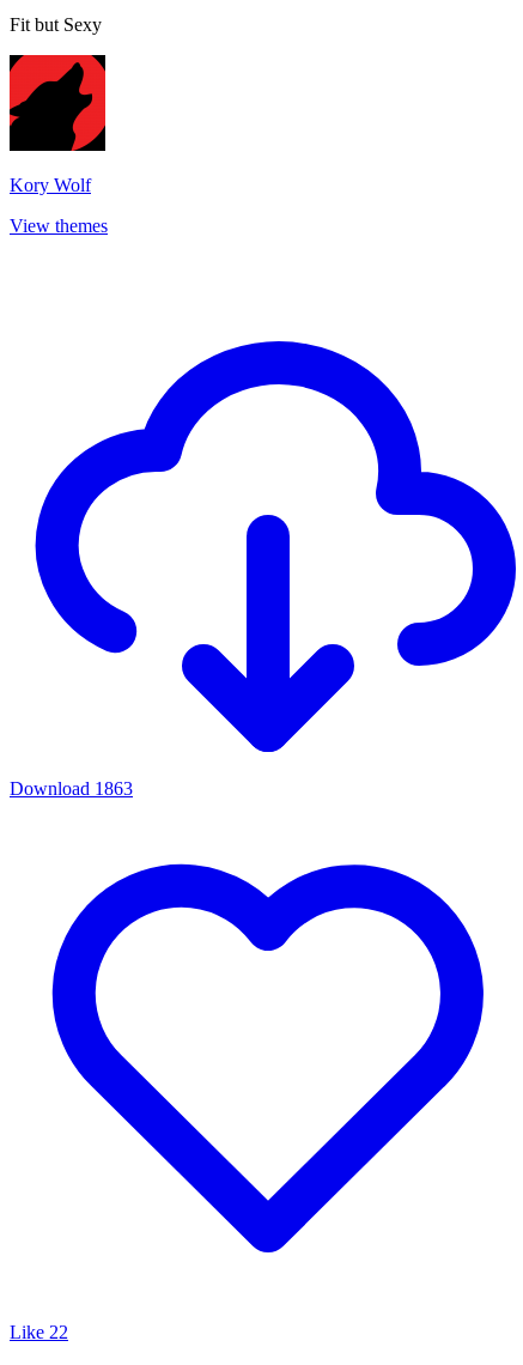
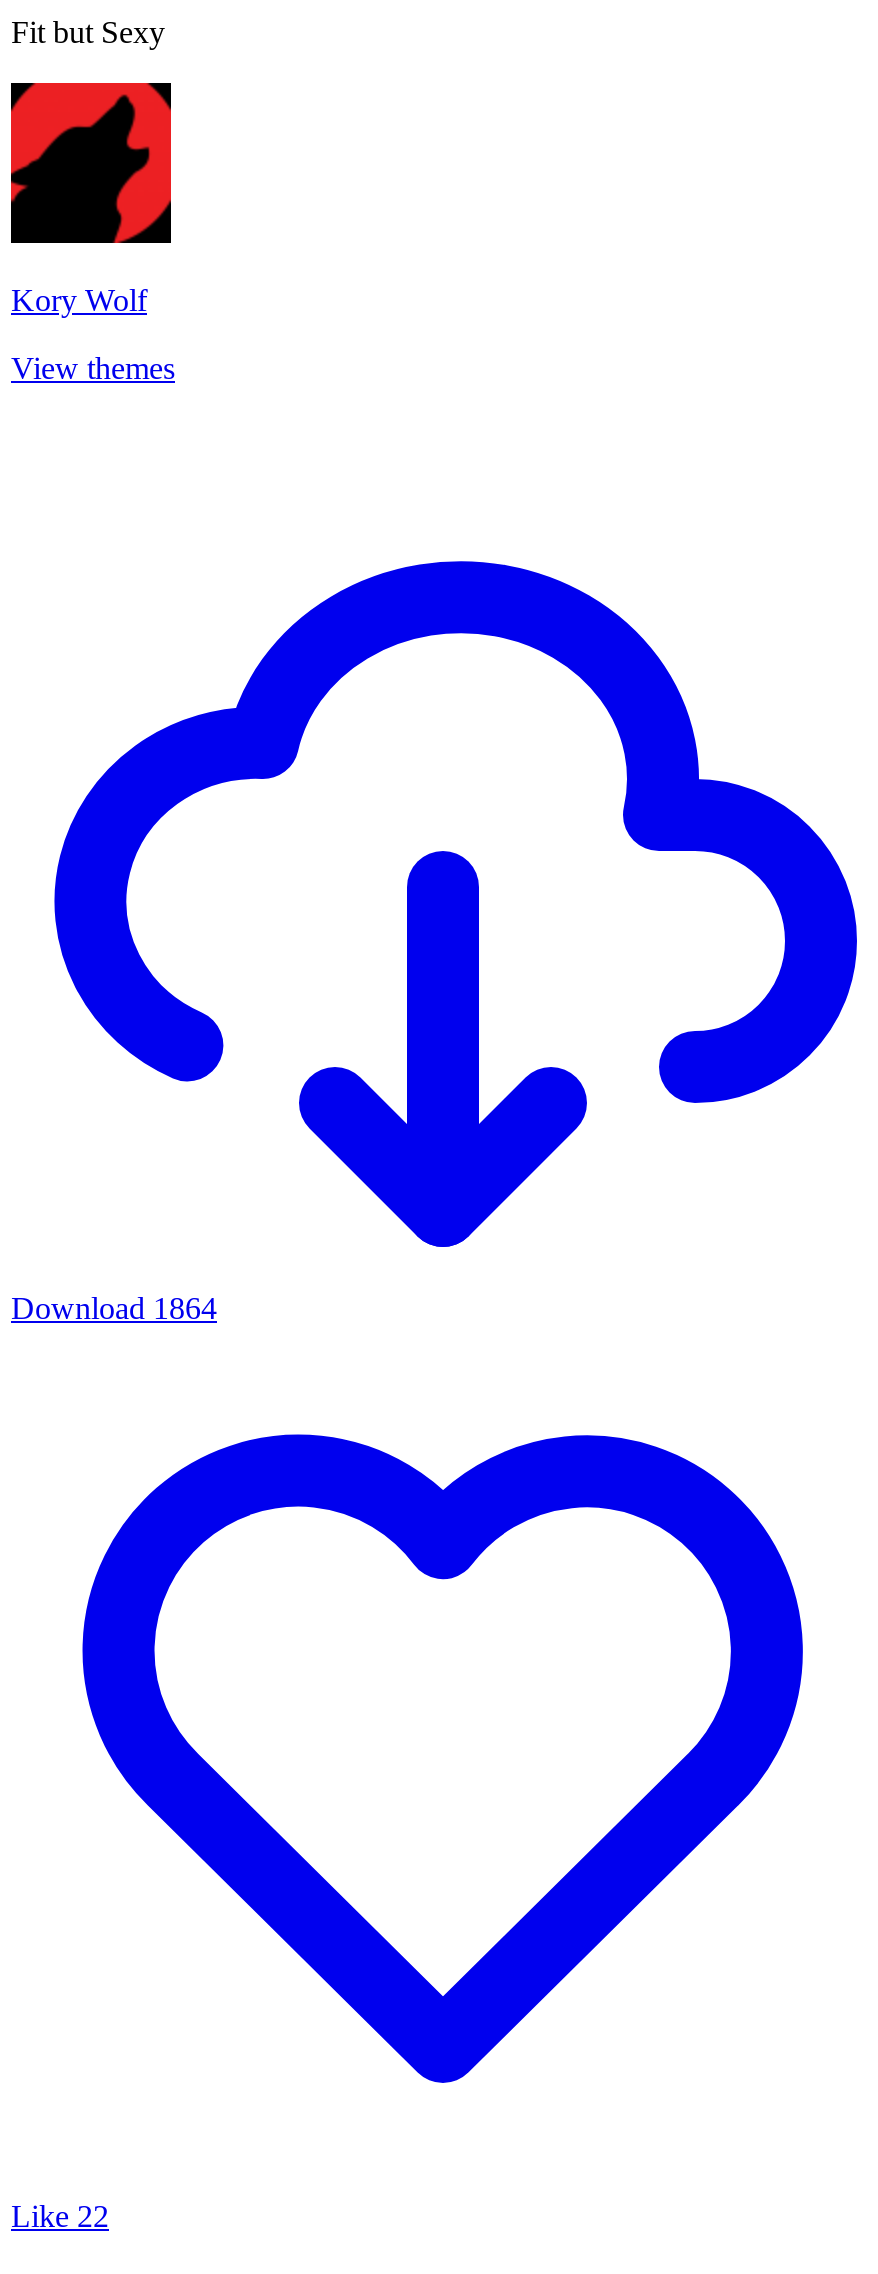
[10,778,133,799] Download 1863 -> [11,1291,217,1325] Download 1864

